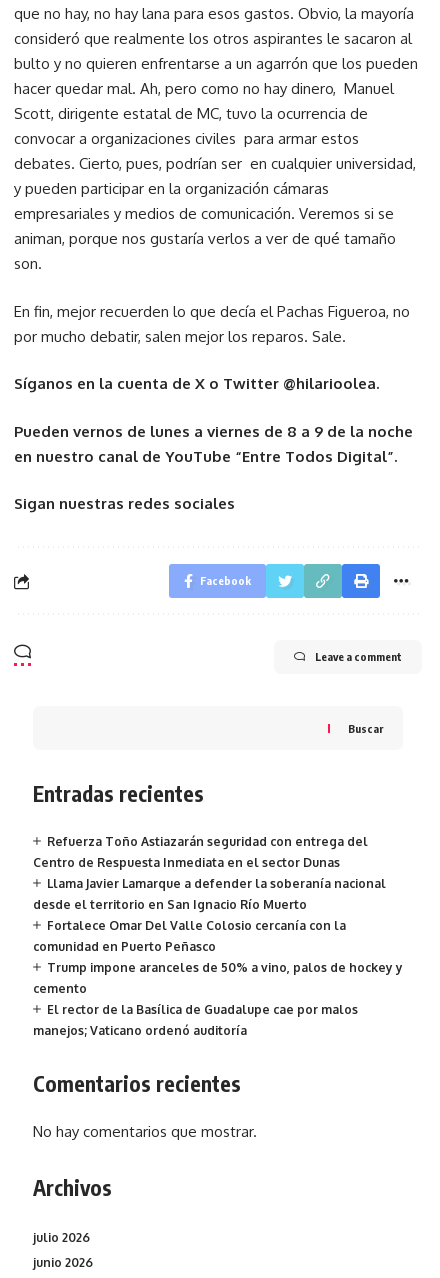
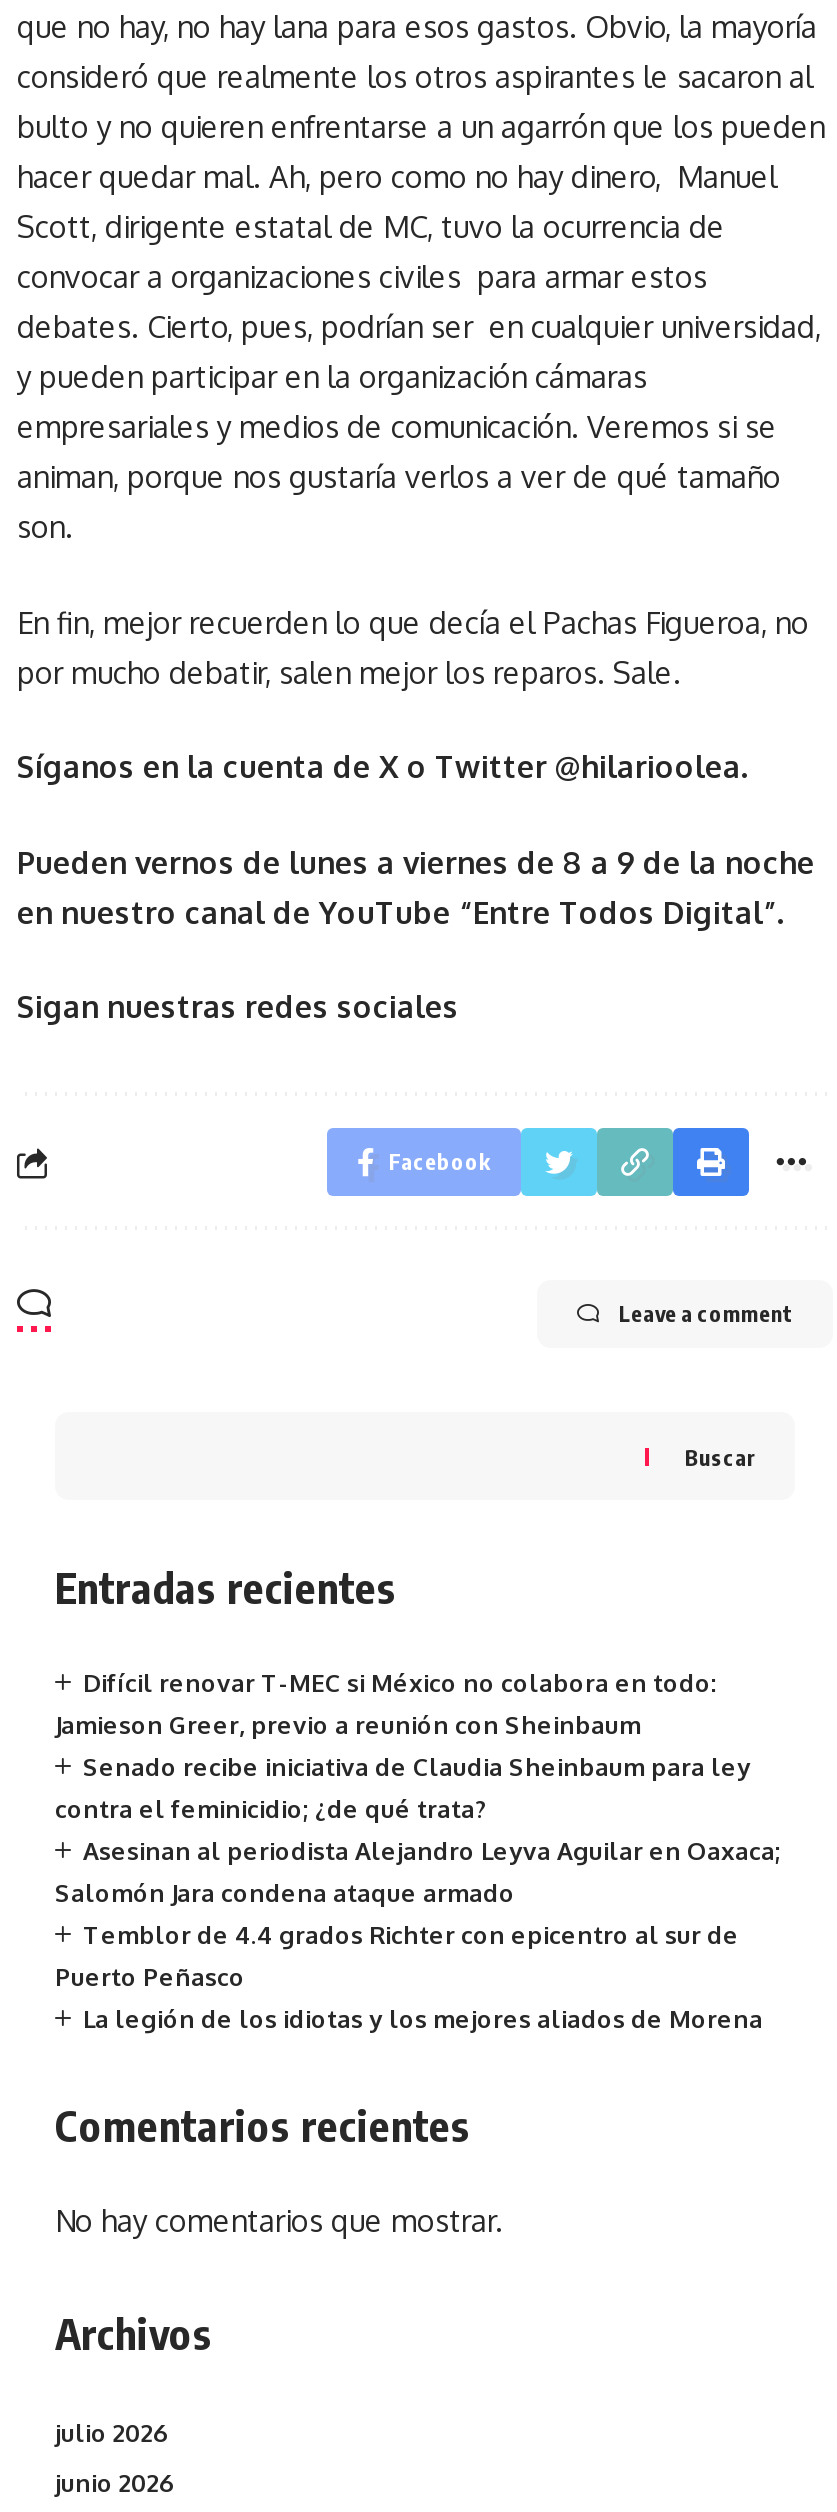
[33,834,403,1038] Refuerza Toño Astiazarán seguridad con entrega del | Centro de Respuesta Inmediata en el sector Dunas | Llama Javier Lamarque a defender la soberanía nacional | desde el territorio en San Ignacio Río Muerto | Fortalece Omar Del Valle Colosio cercanía con la | comunidad en Puerto Peñasco | Trump impone aranceles de 50% a vino, palos de hockey y | cemento | El rector de la Basílica de Guadalupe cae por malos | manejos; Vaticano ordenó auditoría -> [55,1668,781,2034] Difícil renovar T-MEC si México no colabora en todo: | Jamieson Greer, previo a reunión con Sheinbaum | Senado recibe iniciativa de Claudia Sheinbaum para ley | contra el feminicidio; ¿de qué trata? | Asesinan al periodista Alejandro Leyva Aguilar en Oaxaca; | Salomón Jara condena ataque armado | Temblor de 4.4 grados Richter con epicentro al sur de | Puerto Peñasco | La legión de los idiotas y los mejores aliados de Morena

